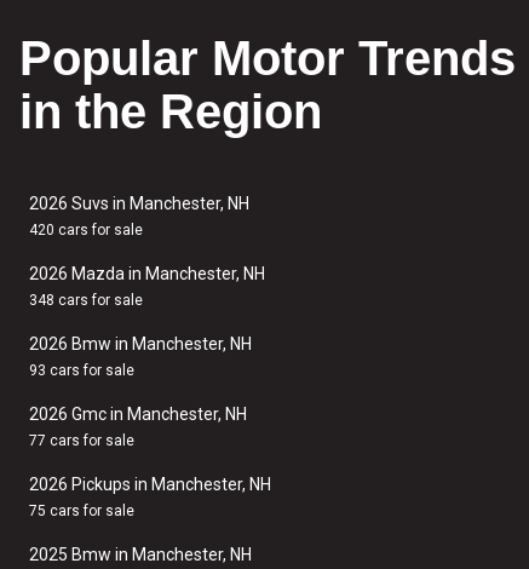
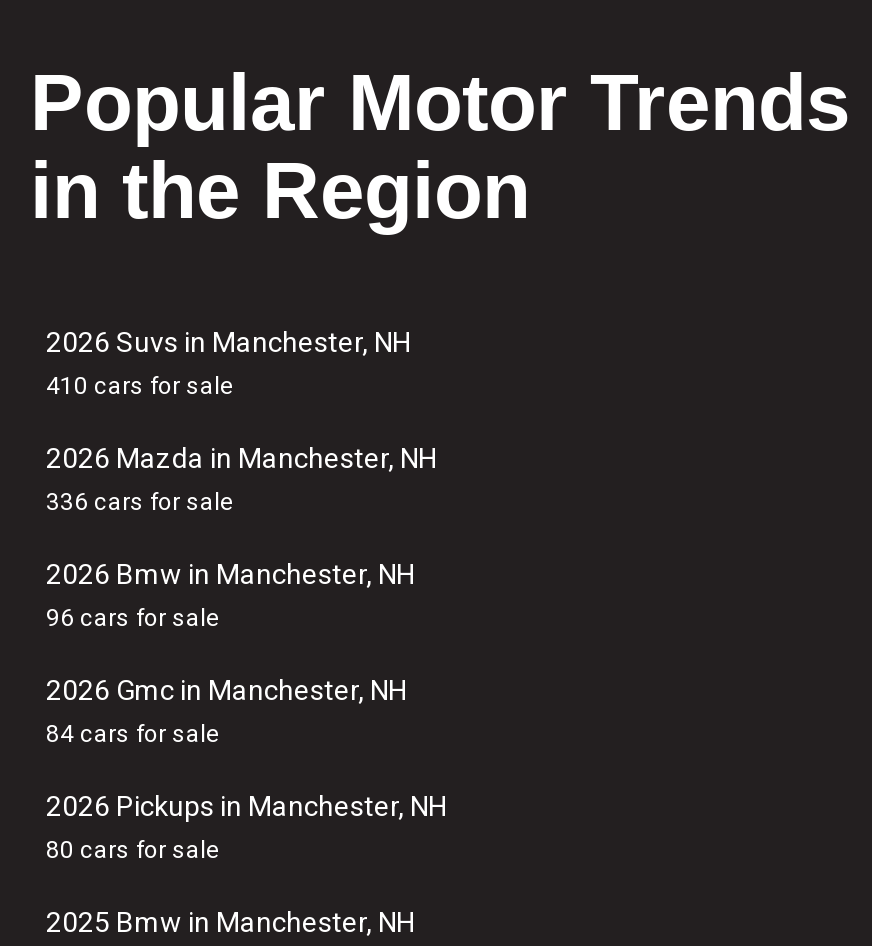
[29,222,143,238] 420 cars for sale -> [46,372,234,400] 410 cars for sale
[29,292,143,309] 348 cars for sale -> [46,488,234,516] 336 cars for sale
[29,362,134,379] 93 cars for sale -> [46,604,220,632] 96 cars for sale
[29,432,134,449] 77 cars for sale -> [46,720,220,748] 84 cars for sale
[29,502,134,519] 75 cars for sale -> [46,836,220,864] 80 cars for sale

